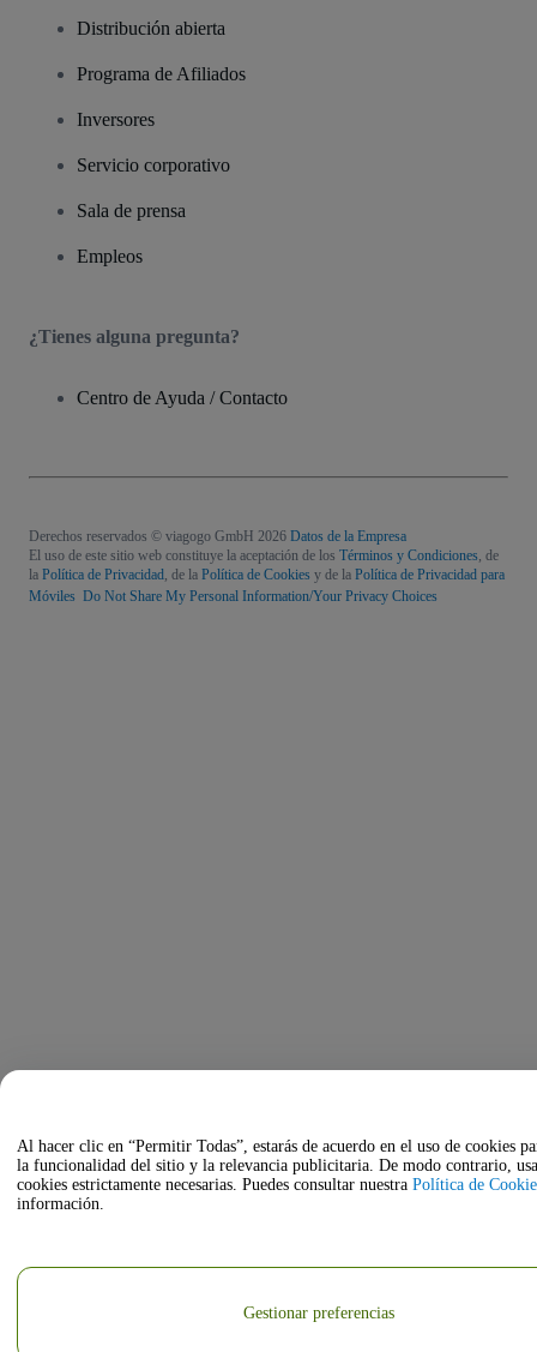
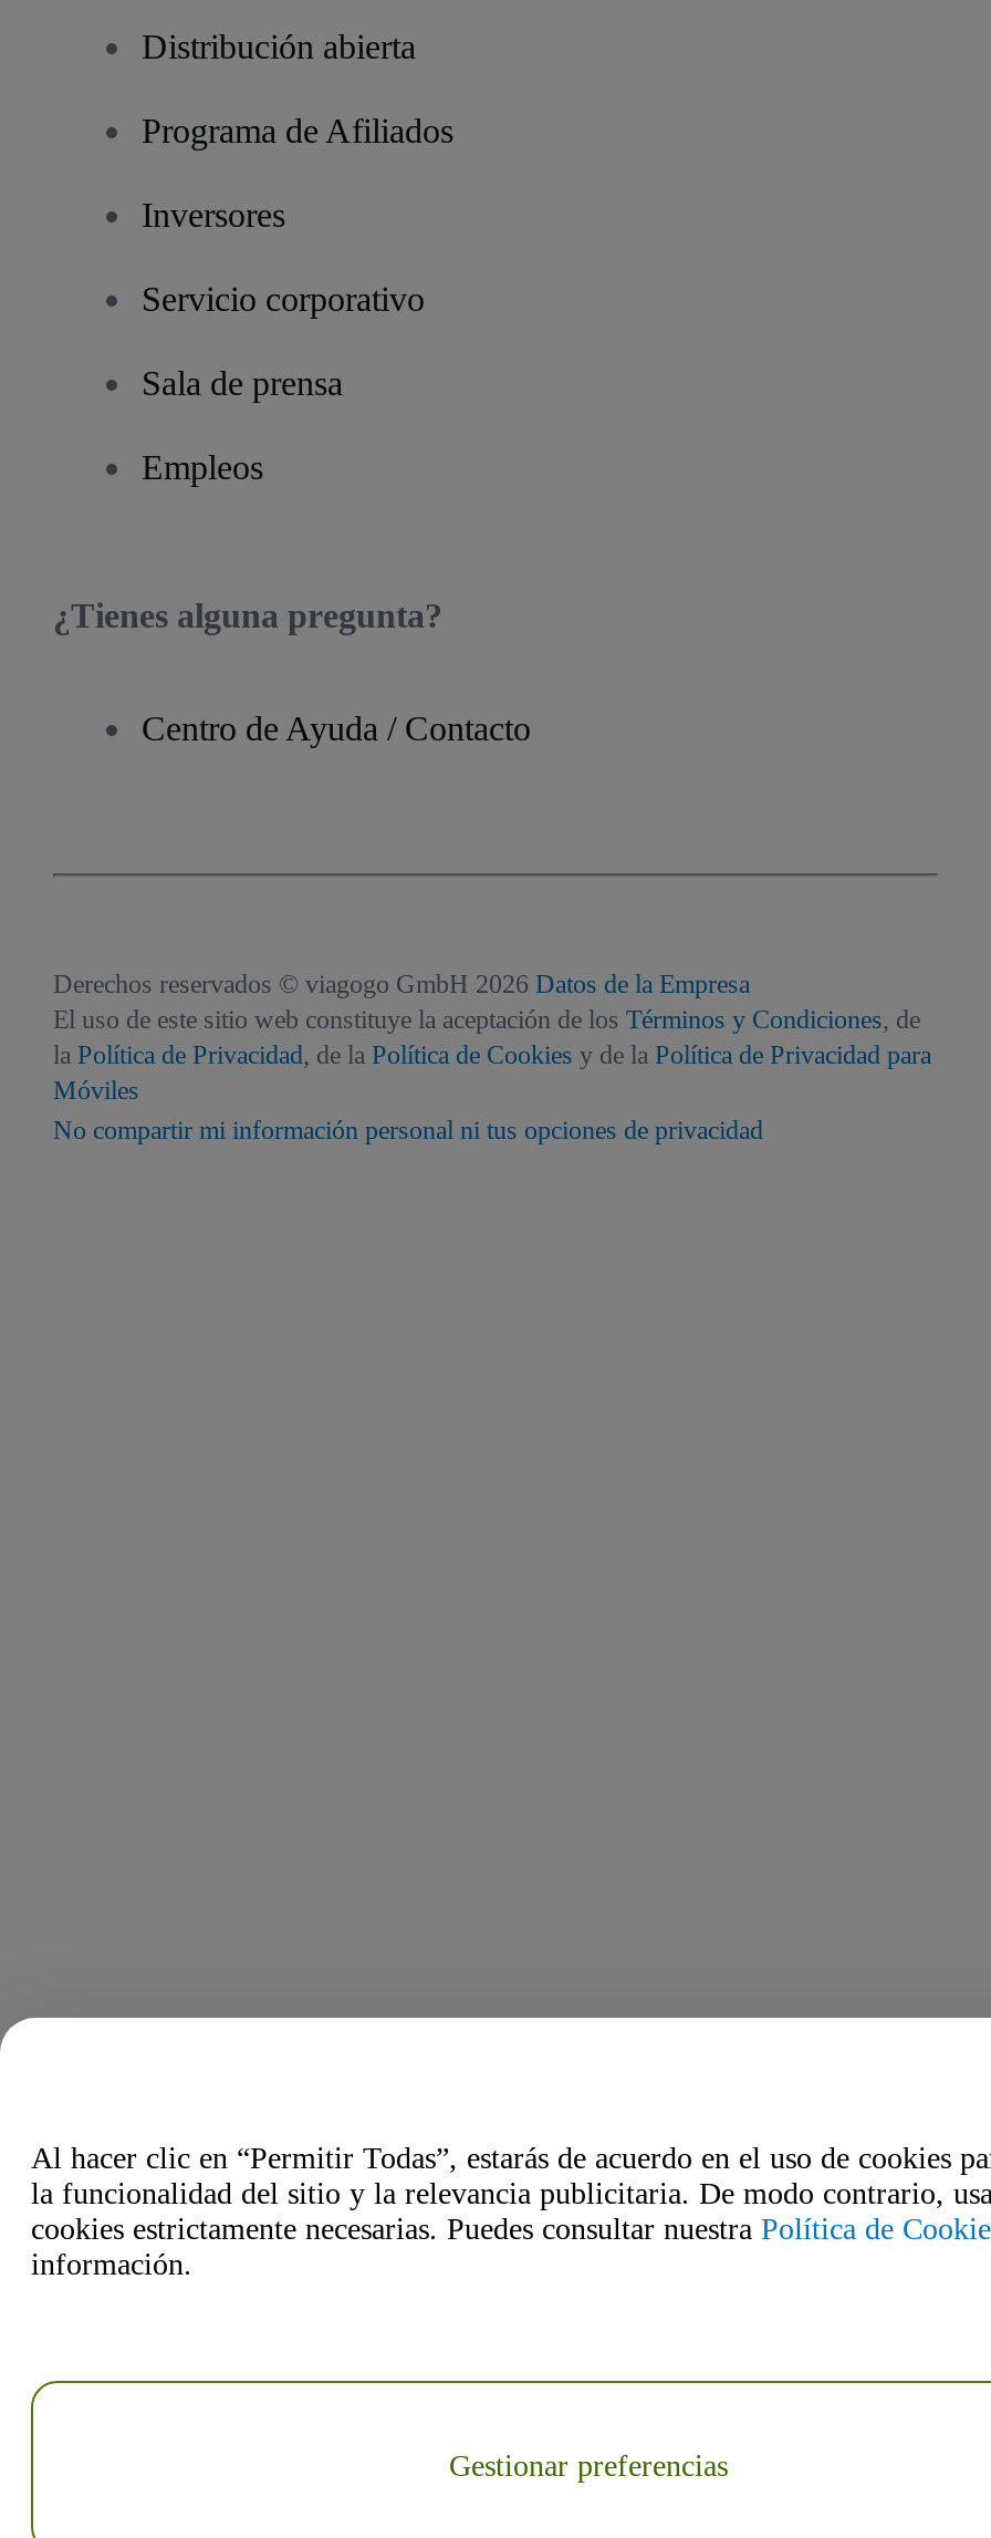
[29,587,438,604] Móviles Do Not Share My Personal Information/Your Privacy Choices -> [53,1074,763,1145] Móviles | No compartir mi información personal ni tus opciones de privacidad

